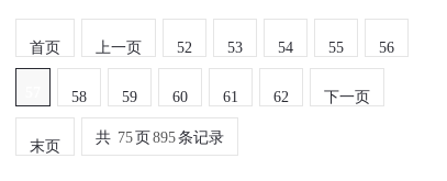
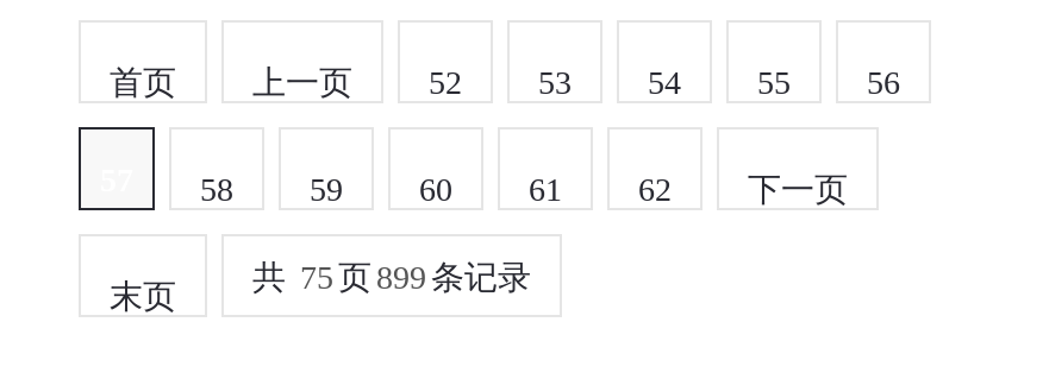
[96,129,224,146] 共 75 页 895 条记录 -> [252,260,531,296] 共 75 页 899 条记录

